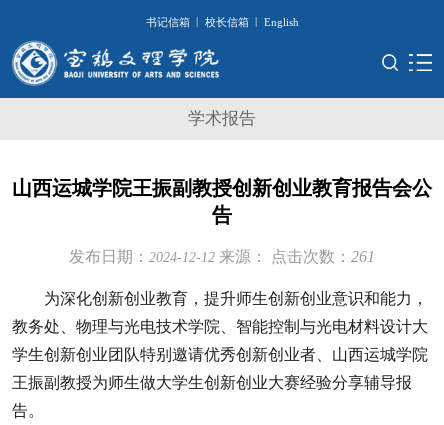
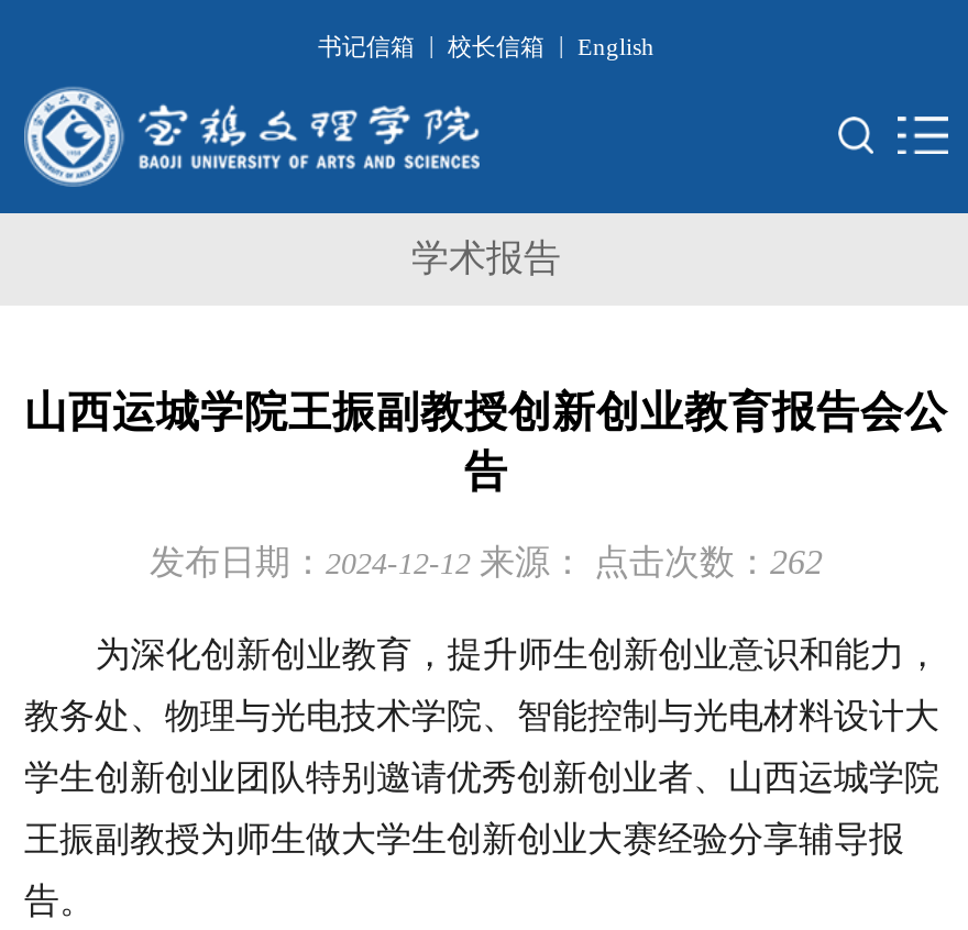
[69,247,375,264] 发布日期：2024-12-12 来源： 点击次数：261 -> [150,542,823,579] 发布日期：2024-12-12 来源： 点击次数：262

